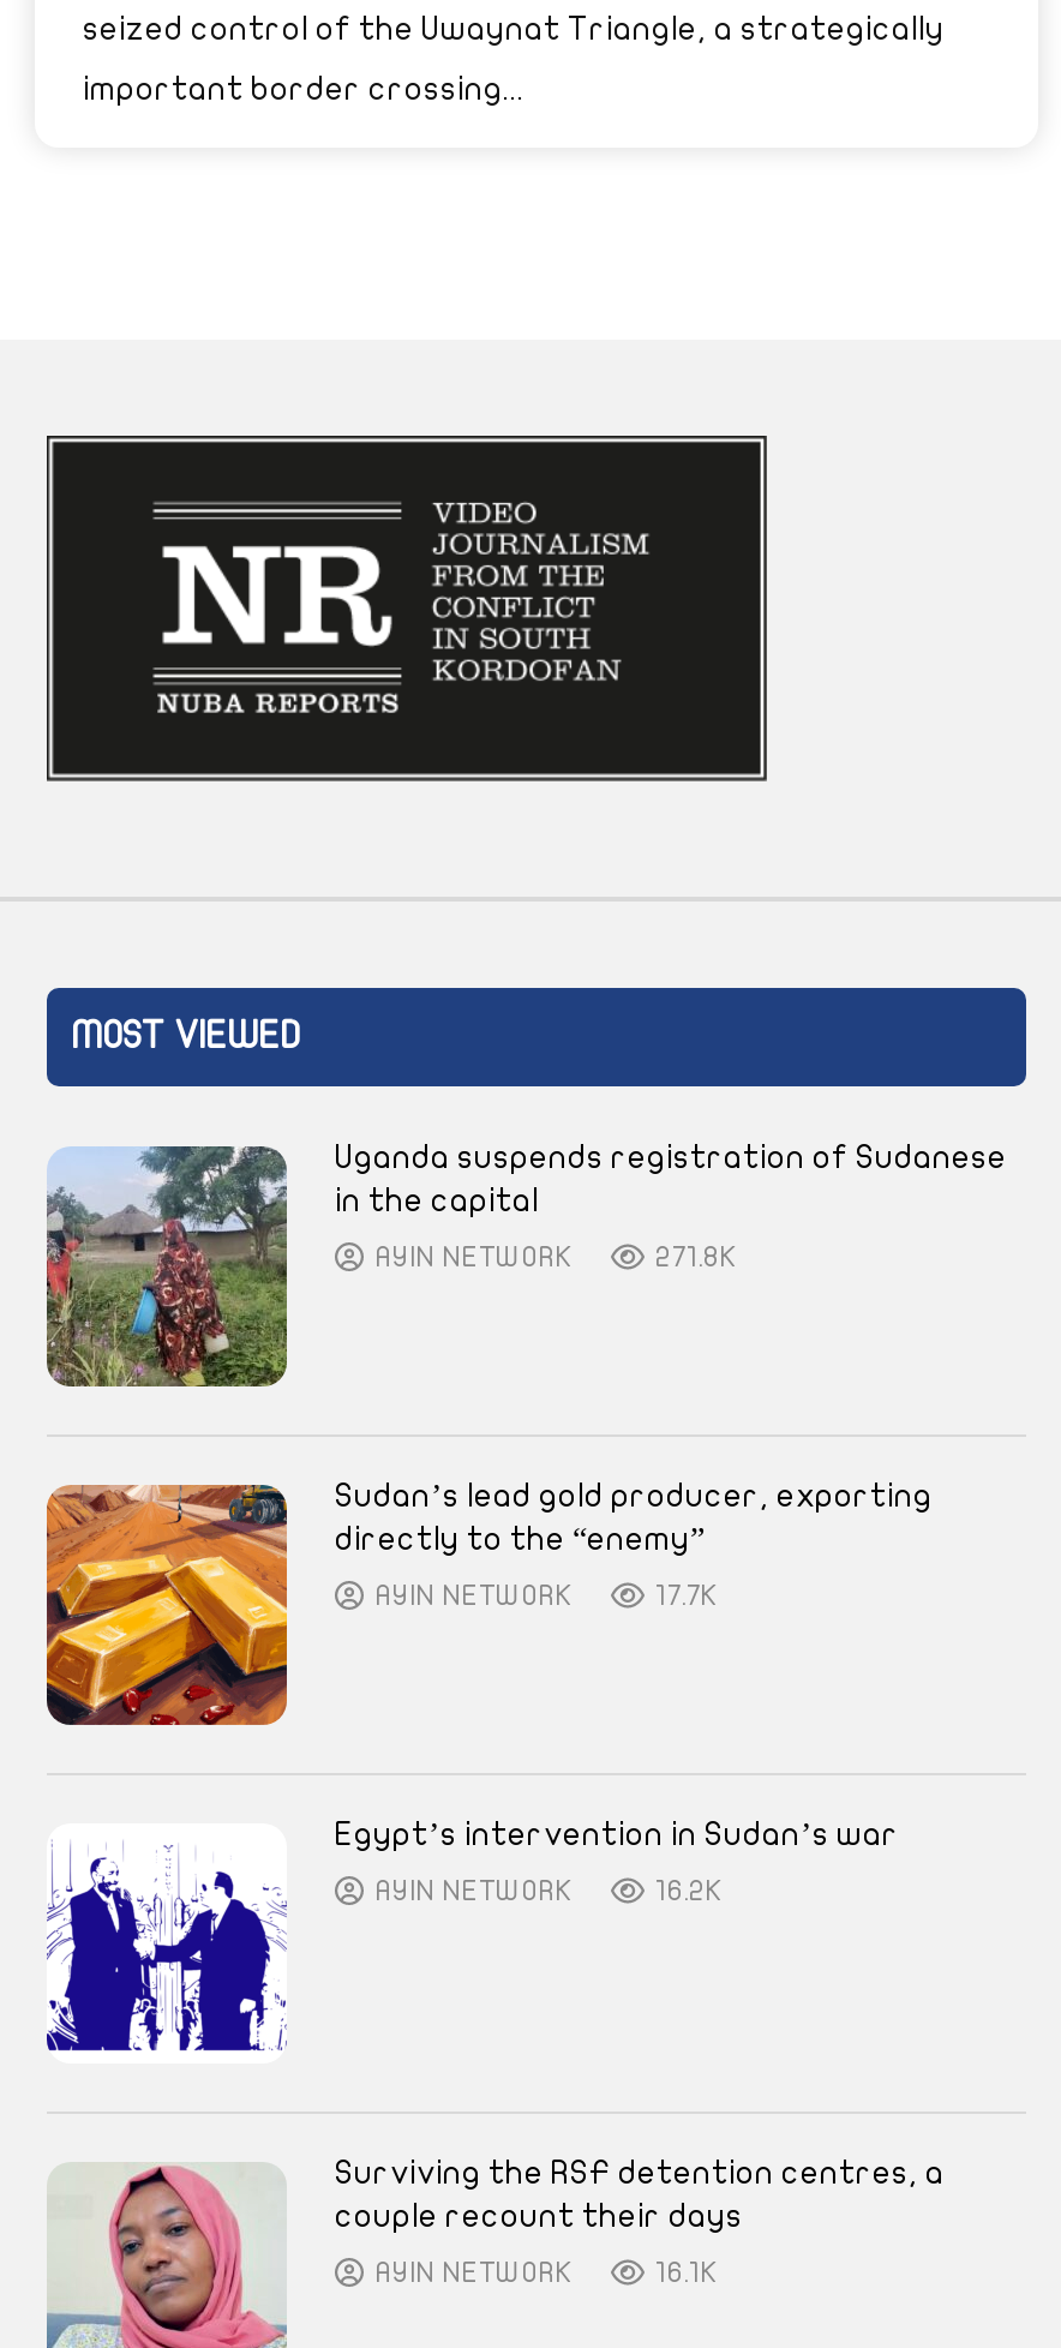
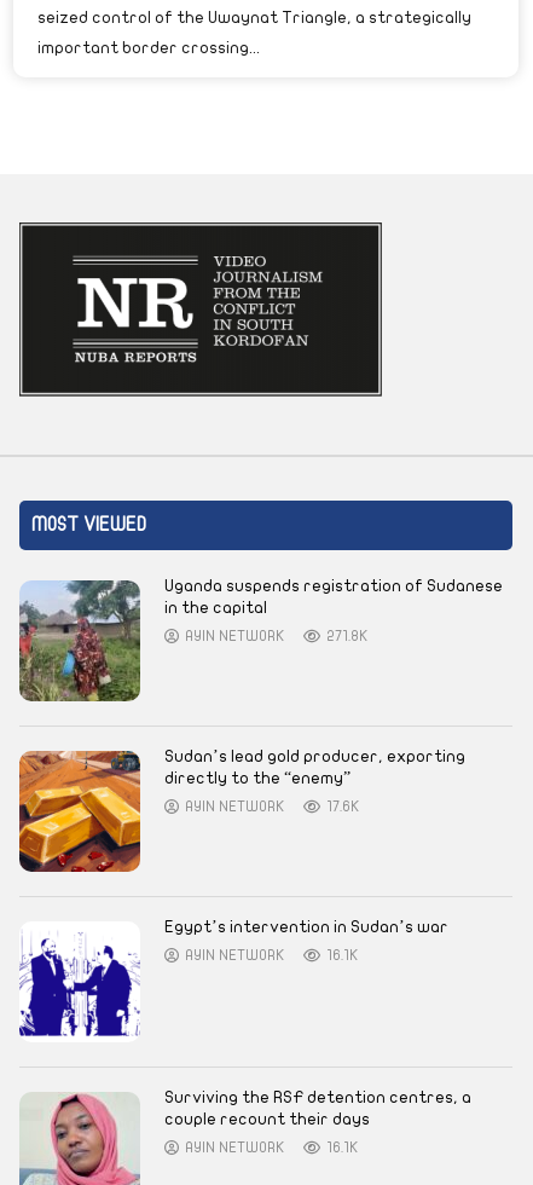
[655,1582,720,1610] 17.7K -> [326,799,360,814] 17.6K
[655,1877,725,1906] 16.2K -> [326,948,358,963] 16.1K

